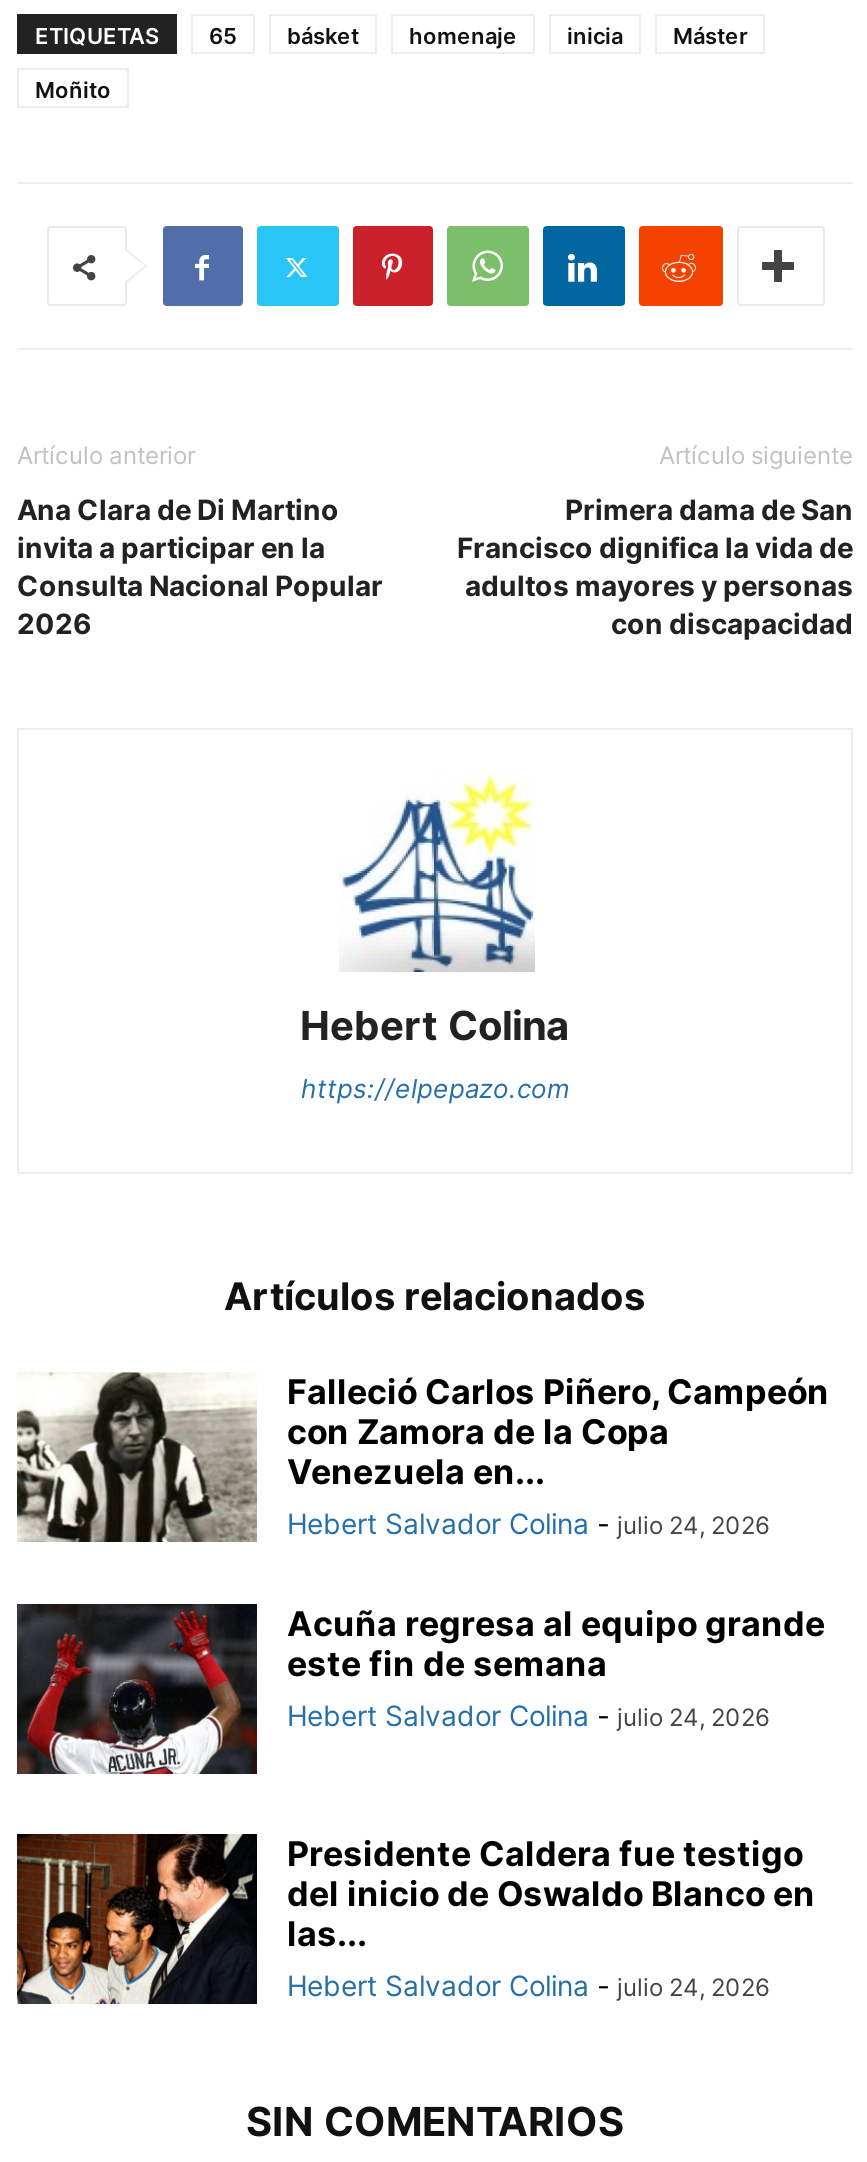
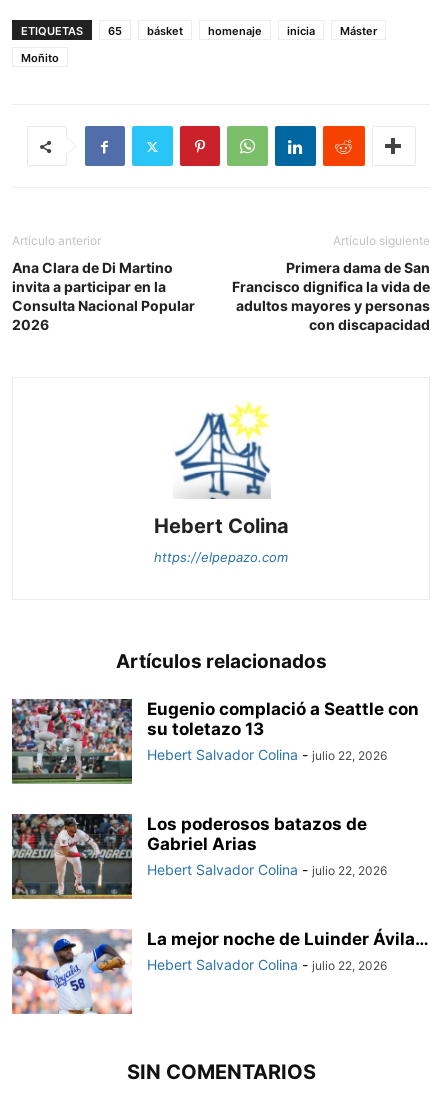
[17,1372,829,1544] [image] | Falleció Carlos Piñero, Campeón | con Zamora de la Copa | Venezuela en... | Hebert Salvador Colina - julio 24, 2026 -> [11,698,419,785] [image] | Eugenio complació a Seattle con | su toletazo 13 | Hebert Salvador Colina - julio 22, 2026
[17,1602,825,1776] [image] | Acuña regresa al equipo grande | este fin de semana | Hebert Salvador Colina - julio 24, 2026 -> [11,813,387,900] [image] | Los poderosos batazos de | Gabriel Arias | Hebert Salvador Colina - julio 22, 2026
[15,1832,815,2006] [image] | Presidente Caldera fue testigo | del inicio de Oswaldo Blanco en | las... | Hebert Salvador Colina - julio 24, 2026 -> [11,929,429,1015] [image] | La mejor noche de Luinder Ávila… | Hebert Salvador Colina - julio 22, 2026

